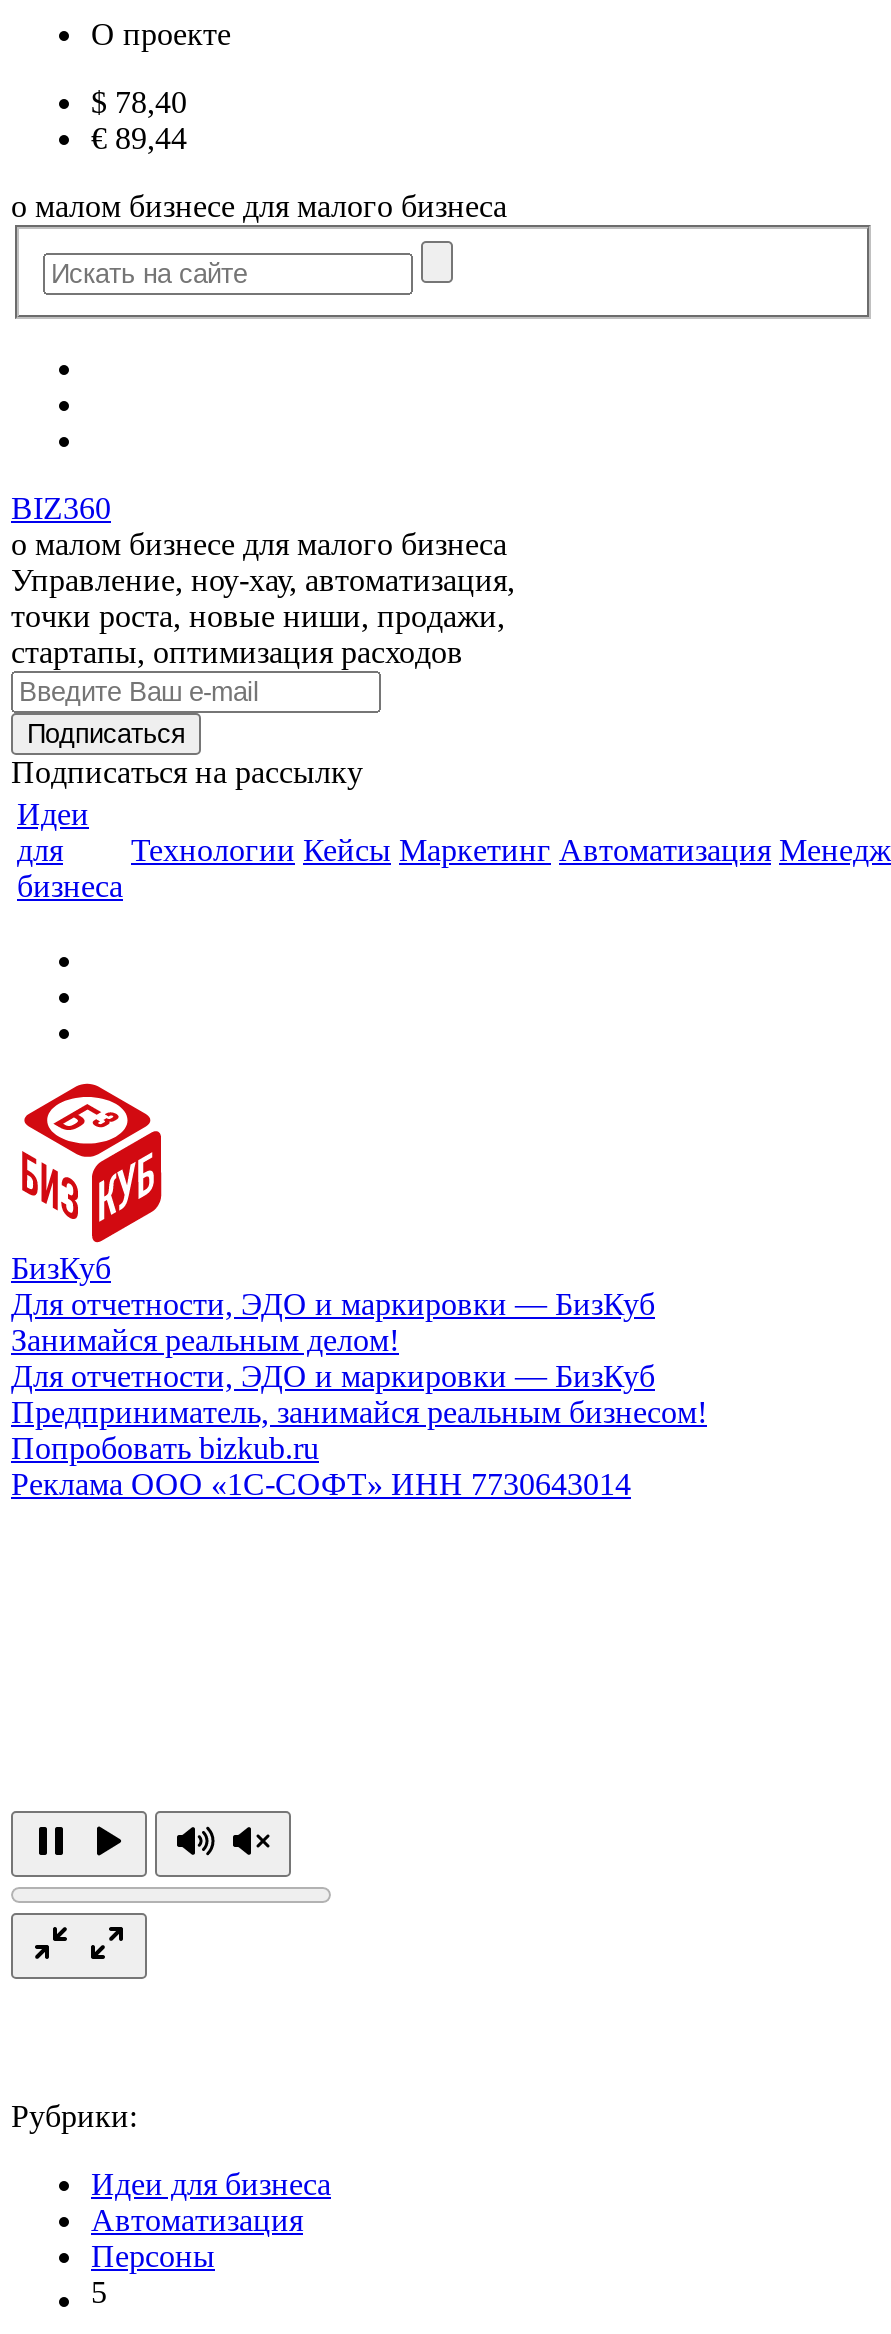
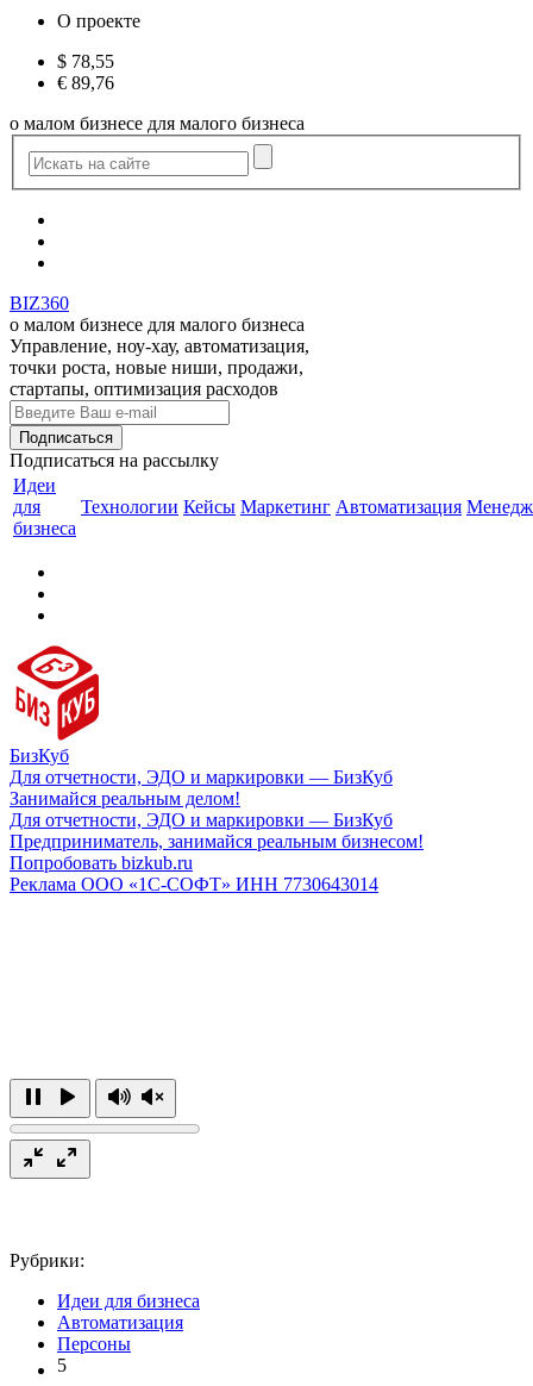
[91,85,187,119] $78,40 -> [57,51,114,71] $78,55
[91,121,187,155] €89,44 -> [57,73,114,93] €89,76

